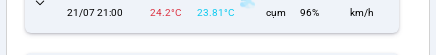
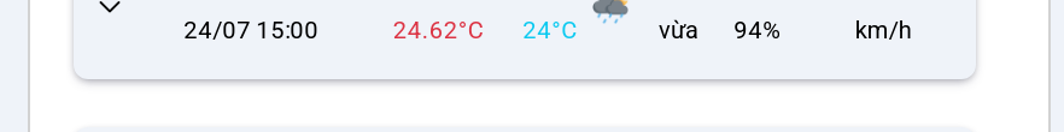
[67,7,235,18] 21/07 21:00 | 24.2°C | 23.81°C -> [184,18,578,44] 24/07 15:00 | 24.62°C | 24°C
[266,7,319,18] cụm | 96% -> [659,18,780,44] vừa | 94%

